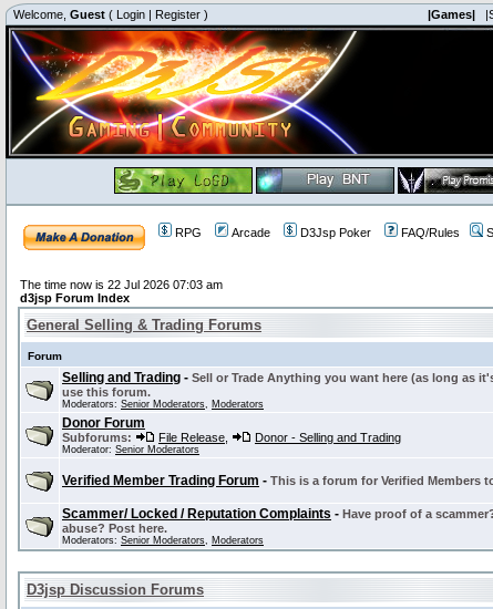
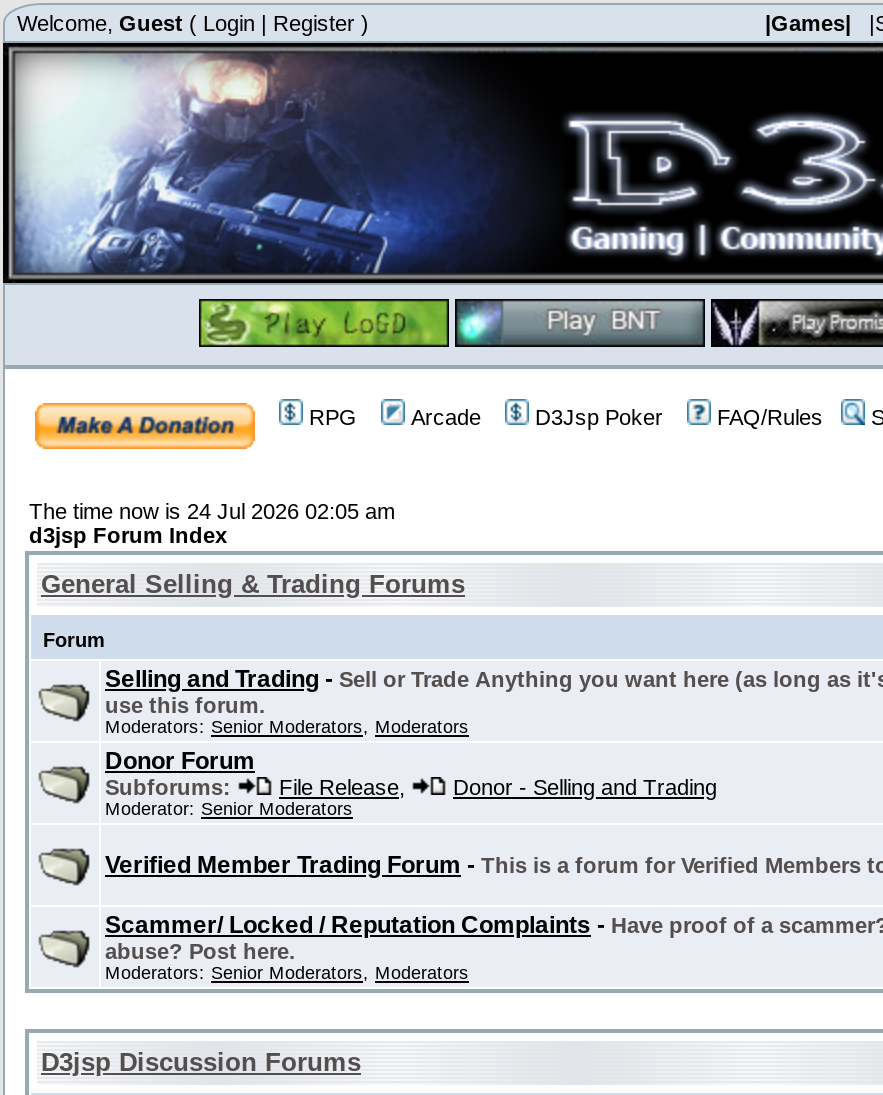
[11,30,490,155] [image] -> [15,51,877,275] [image]
[20,278,223,291] The time now is 22 Jul 2026 07:03 am -> [29,499,395,523] The time now is 24 Jul 2026 02:05 am

